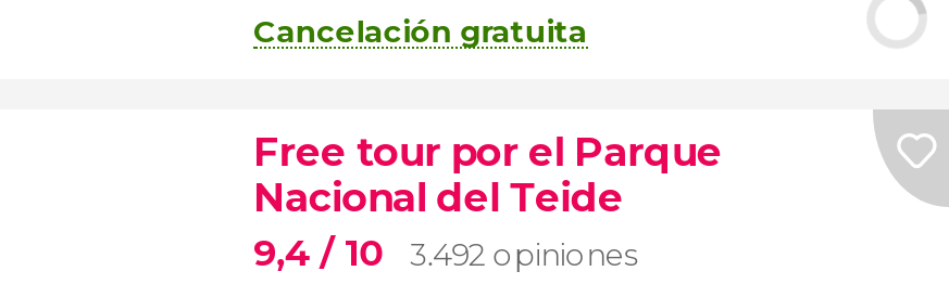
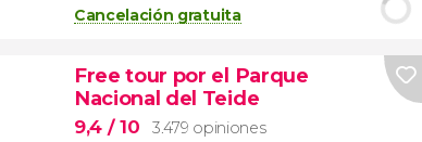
[253,232,639,275] 9,4 / 10 3.492 opiniones -> [74,116,266,138] 9,4 / 10 3.479 opiniones

